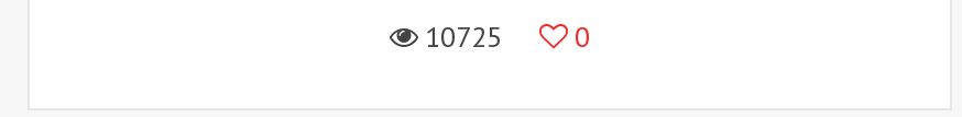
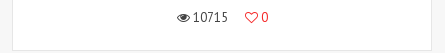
[425,19,590,56] 10725 0 -> [192,9,267,26] 10715 0

